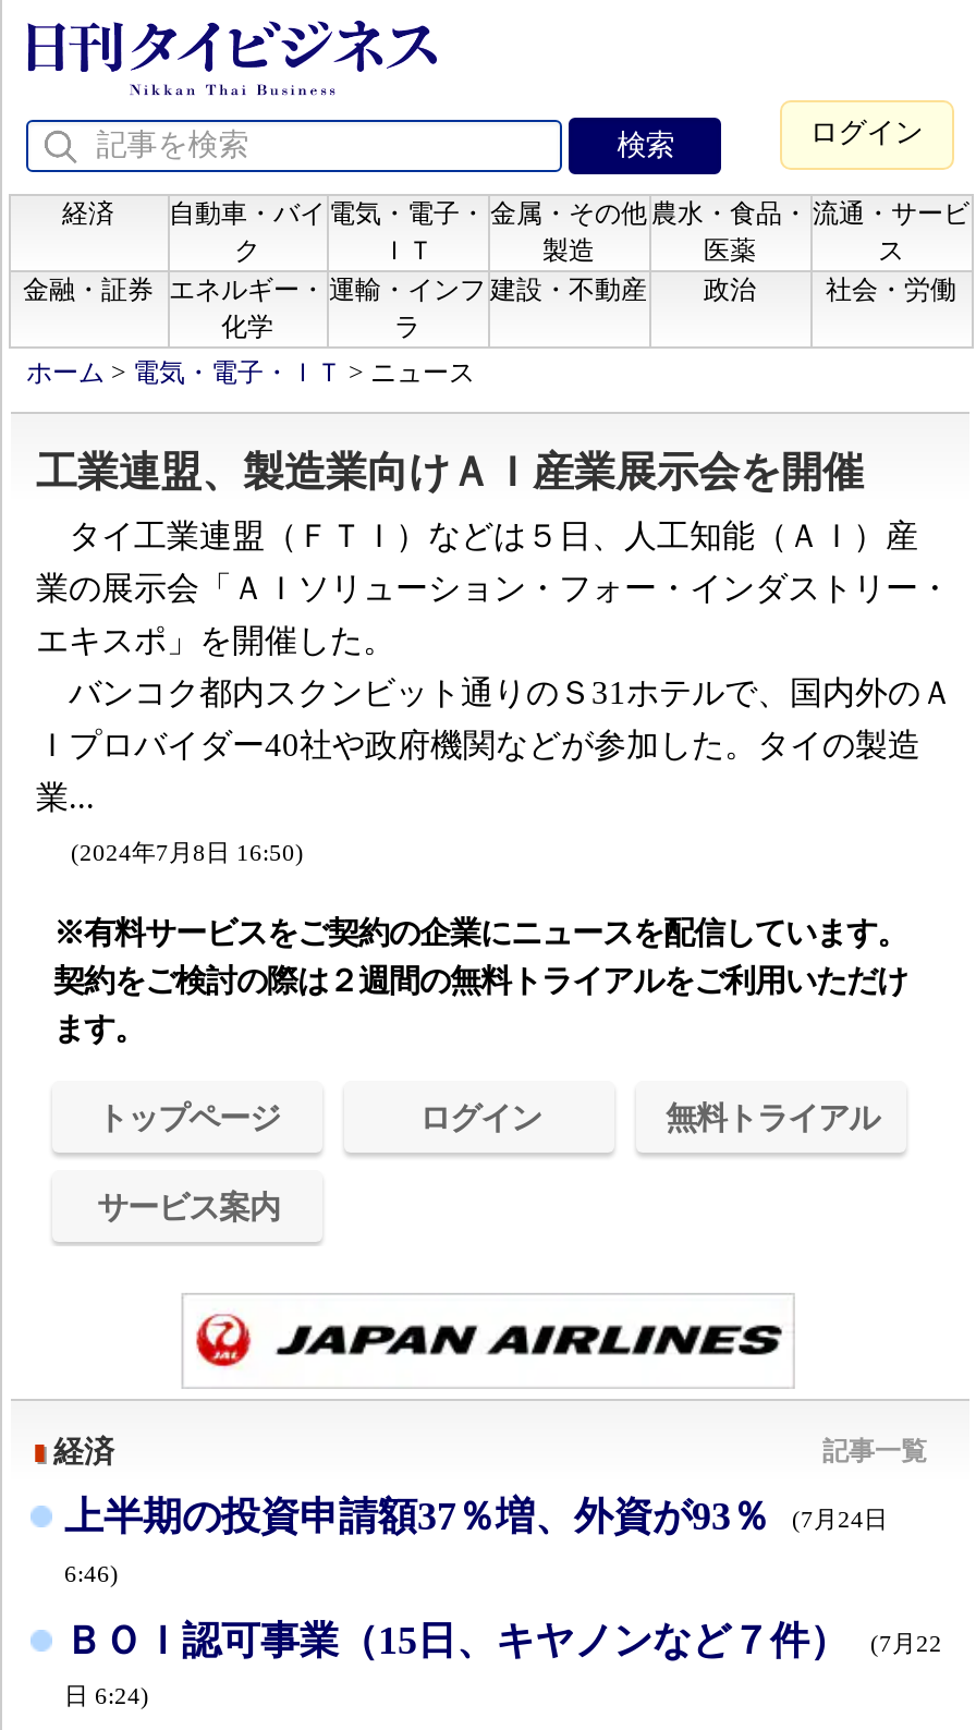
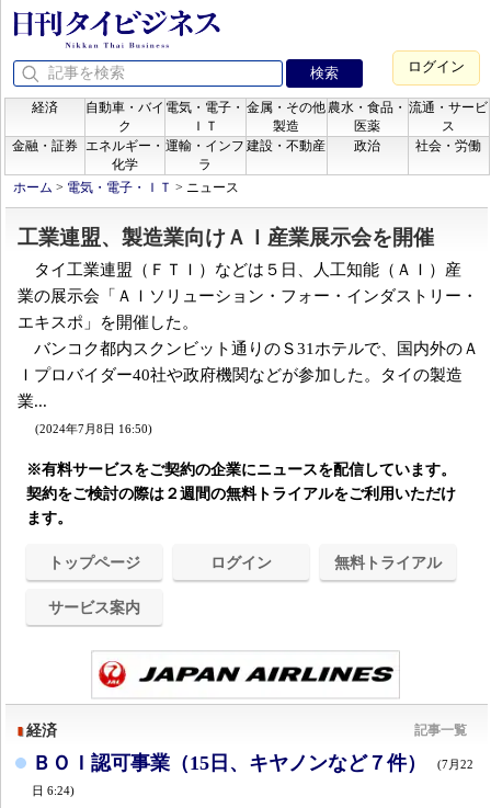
[64,1494,888,1586] 上半期の投資申請額37％増、外資が93％ | (7月24日 | 6:46) -> none

